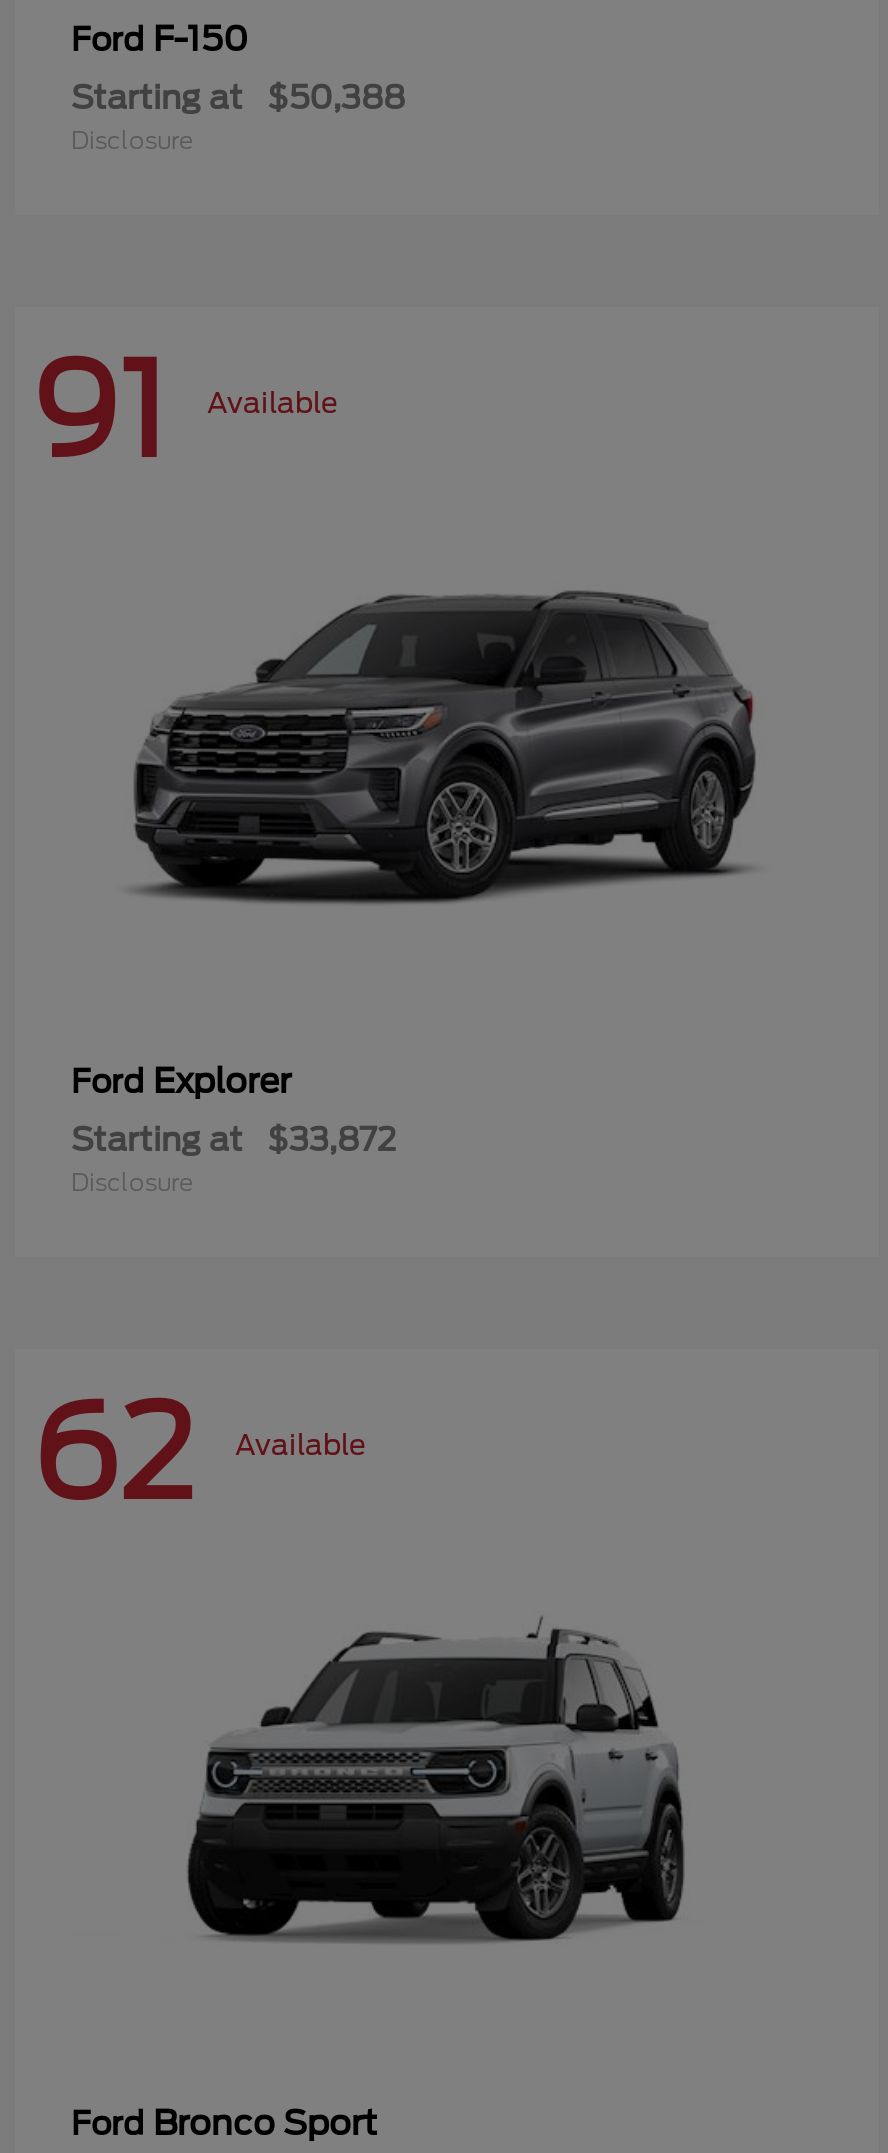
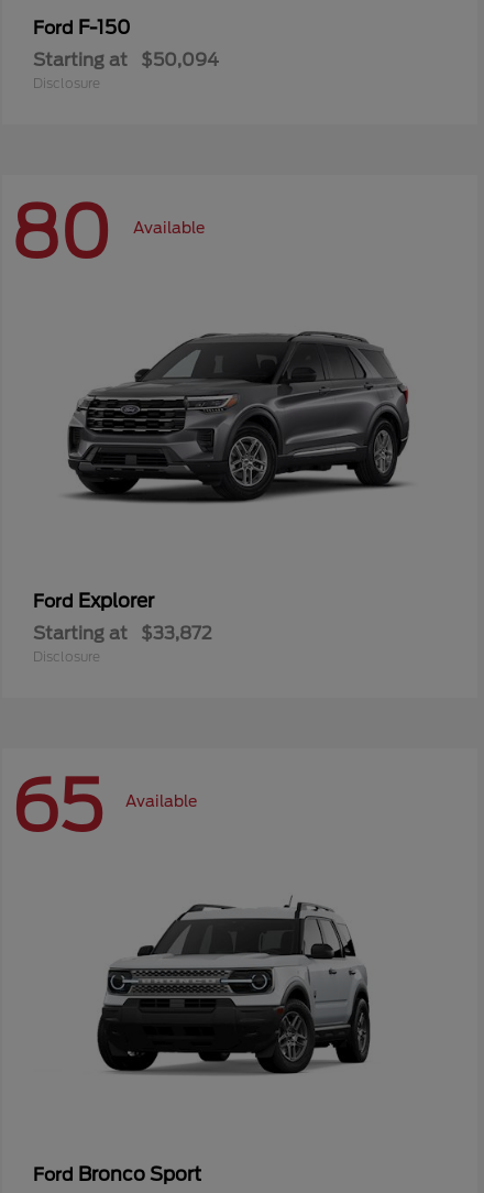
[71,79,405,117] Starting at $50,388 -> [33,50,219,70] Starting at $50,094
[31,336,337,488] 91 Available -> [11,191,205,275] 80 Available
[31,1378,365,1530] 62 Available -> [11,764,197,848] 65 Available

